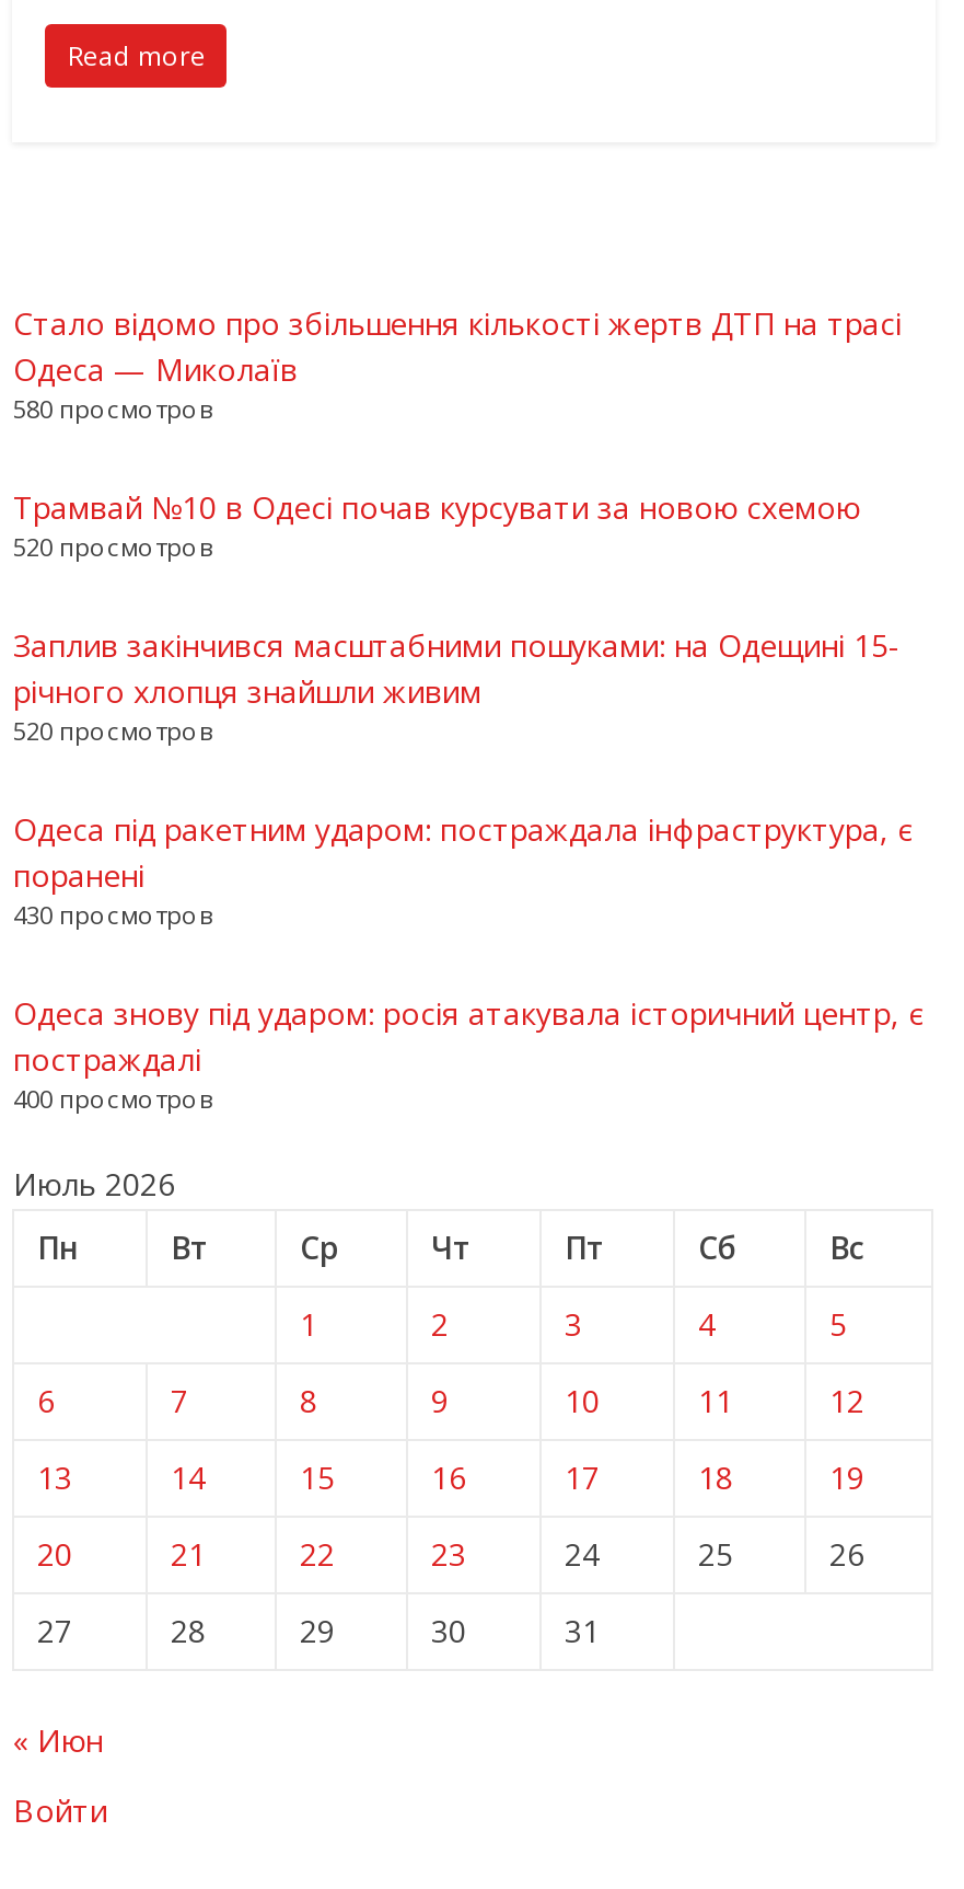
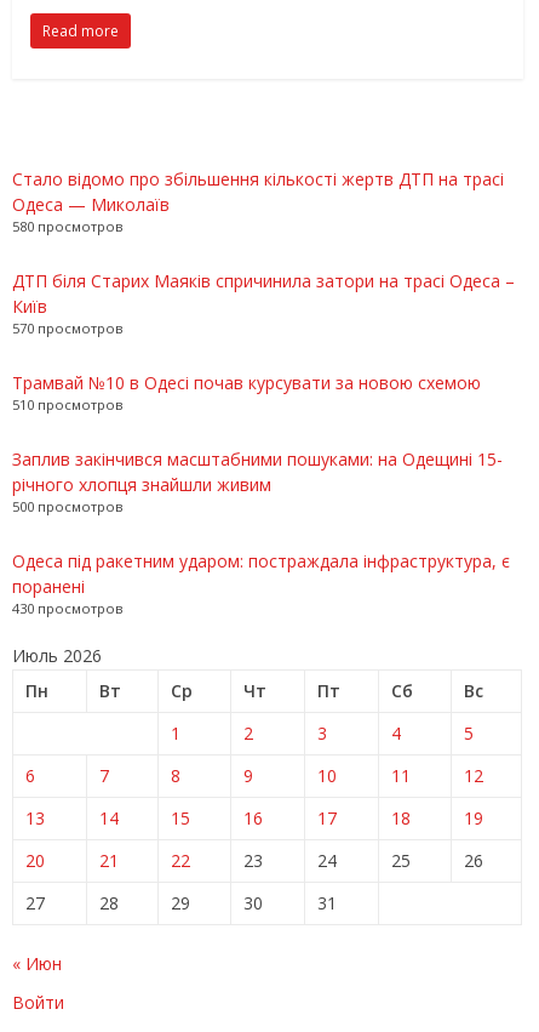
none -> [13,269,515,337] ДТП біля Старих Маяків спричинила затори на трасі Одеса – | Київ | 570 просмотров
moved [13,486,860,528] -> [13,371,481,394]: Трамвай №10 в Одесі почав курсувати за новою схемою
[13,530,212,563] 520 просмотров -> [13,395,123,413] 510 просмотров
moved [13,624,899,712] -> [13,447,503,496]: Заплив закінчився масштабними пошуками: на Одещині 15- | річного хлопця знайшли живим
[13,714,212,747] 520 просмотров -> [13,497,123,515] 500 просмотров
moved [13,808,912,931] -> [13,549,510,617]: Одеса під ракетним ударом: постраждала інфраструктура, є | поранені | 430 просмотров
[13,992,923,1115] Одеса знову під ударом: росія атакувала історичний центр, є | постраждалі | 400 просмотров -> none

